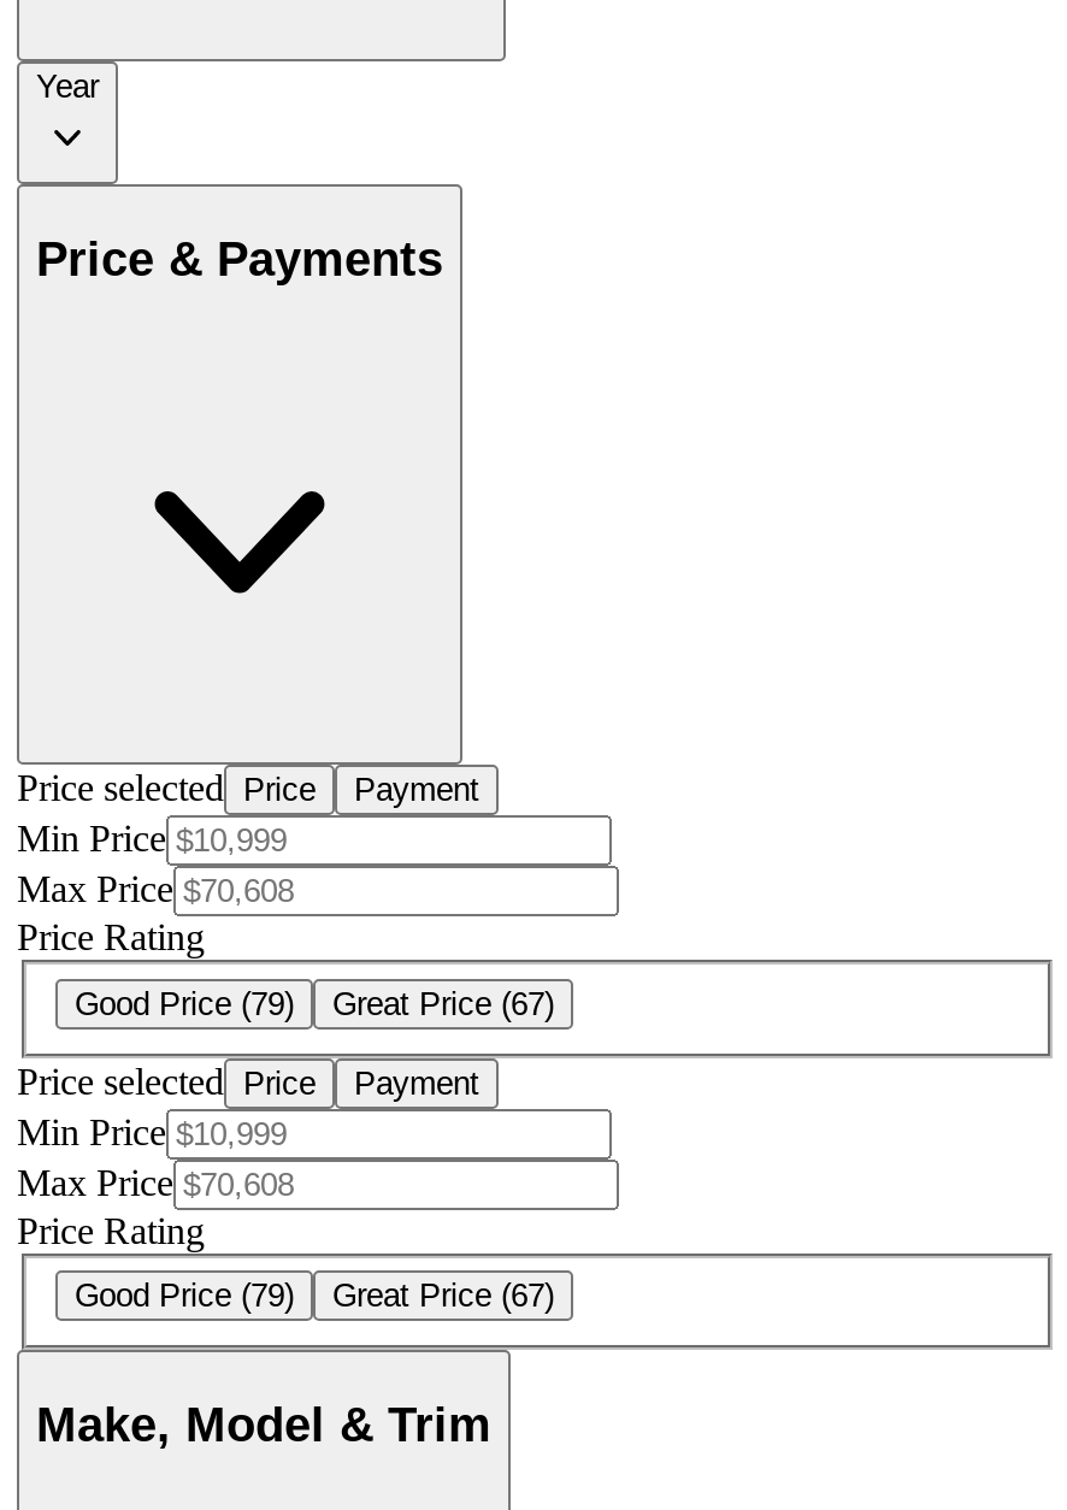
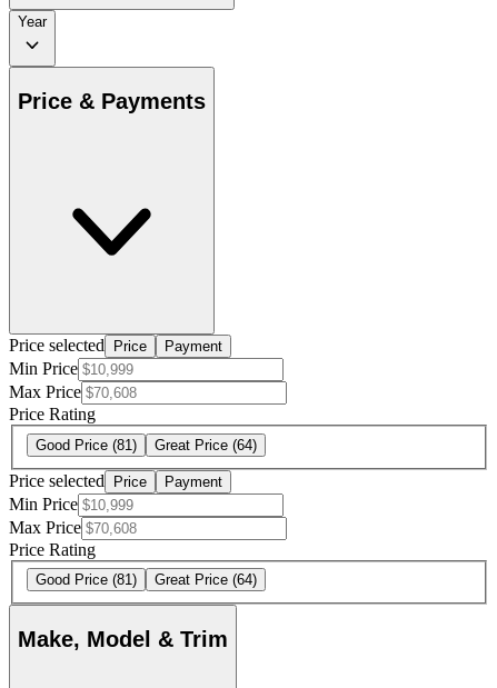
[75,985,294,1022] Good Price (79) -> [36,436,137,453] Good Price (81)
[332,985,554,1022] Great Price (67) -> [155,436,257,453] Great Price (64)
[75,1278,294,1314] Good Price (79) -> [36,572,137,588] Good Price (81)
[332,1278,554,1314] Great Price (67) -> [155,572,257,588] Great Price (64)

